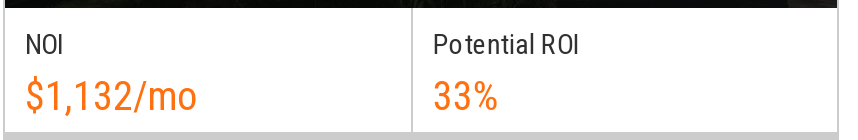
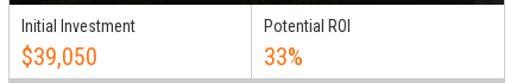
[25,28,197,120] NOI | $1,132/mo -> [21,16,136,71] Initial Investment | $39,050

